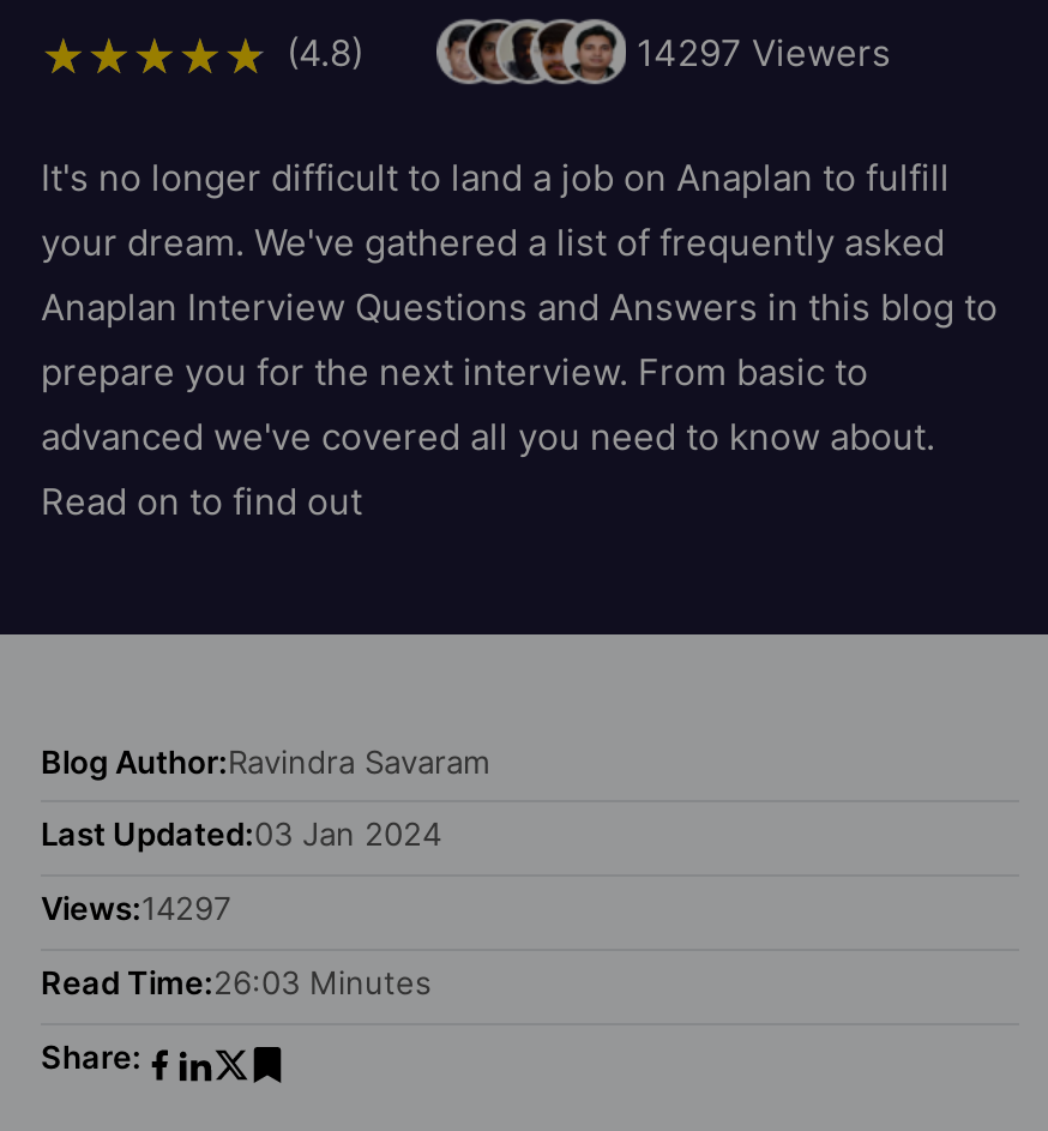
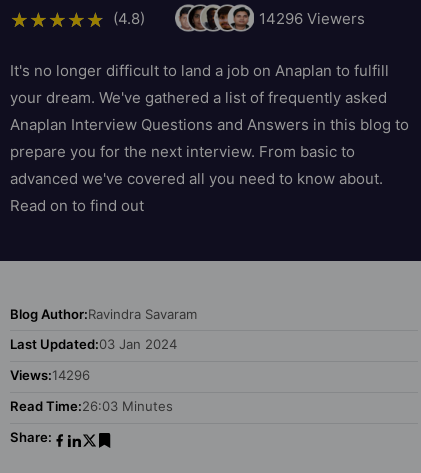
[637,29,891,74] 14297 Viewers -> [258,8,364,27] 14296 Viewers
[41,889,230,927] Views:14297 -> [10,367,90,383] Views:14296

